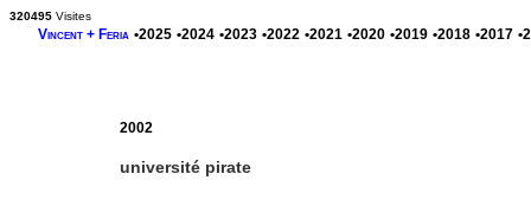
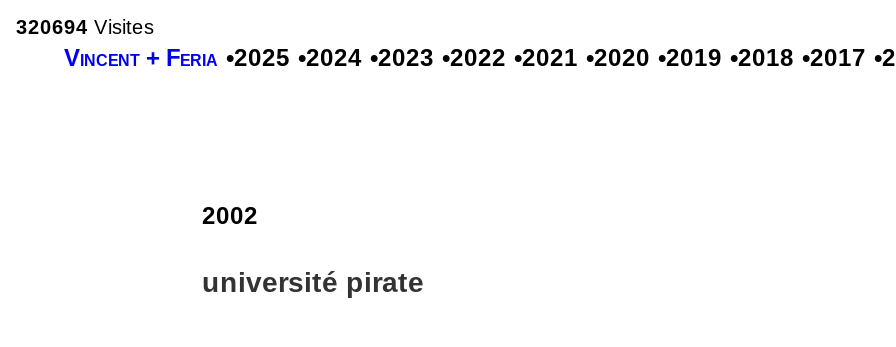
[9,9,91,22] 320495 Visites -> [16,16,154,38] 320694 Visites

